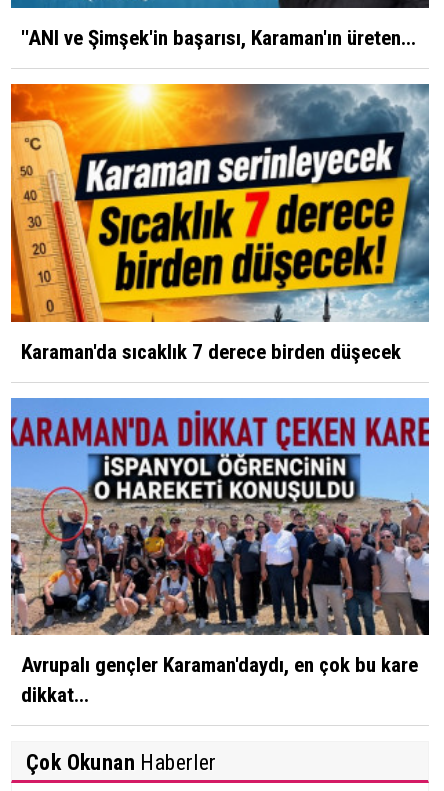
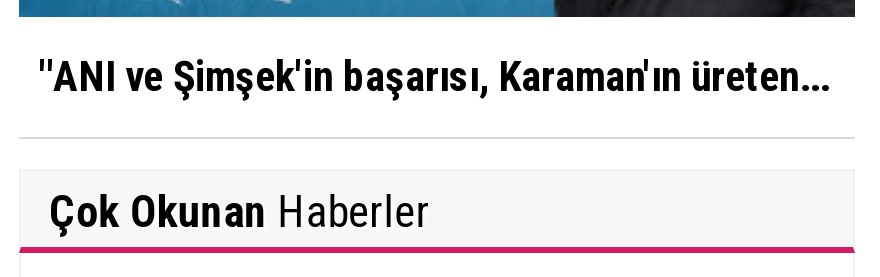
[10,83,430,364] [image] | Karaman'da sıcaklık 7 derece birden düşecek -> none
[10,397,430,707] [image] | Avrupalı gençler Karaman'daydı, en çok bu kare | dikkat... -> none

